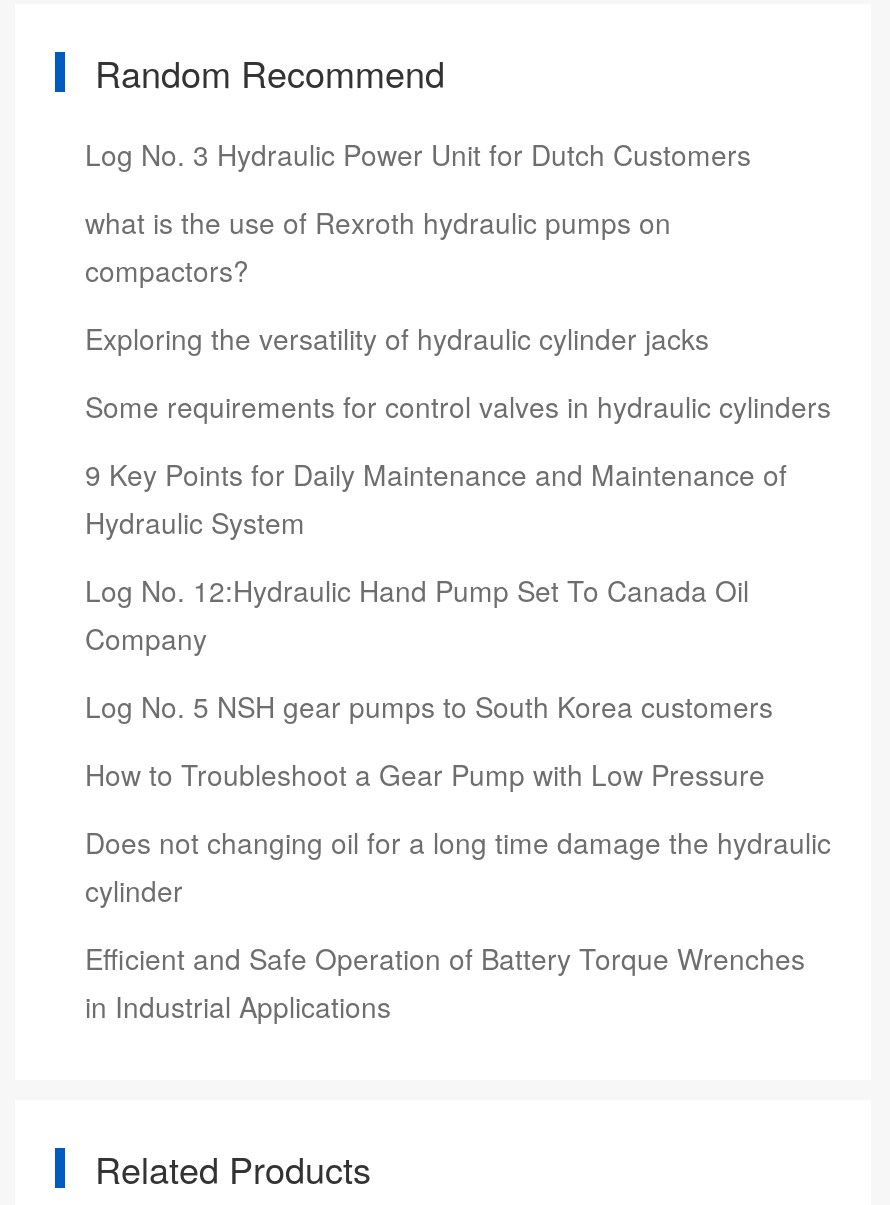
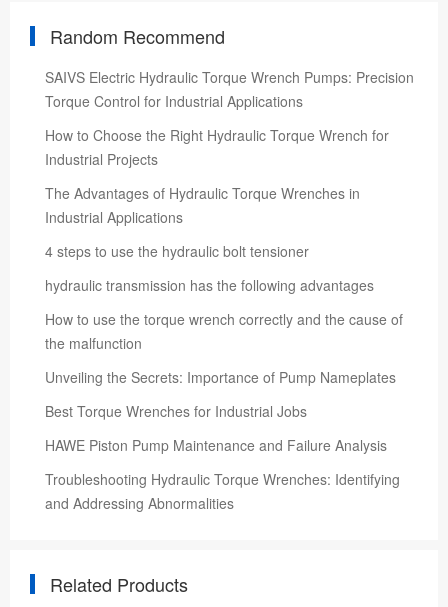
[85,134,751,174] Log No. 3 Hydraulic Power Unit for Dutch Customers -> [45,67,414,111] SAIVS Electric Hydraulic Torque Wrench Pumps: Precision | Torque Control for Industrial Applications
[85,202,671,290] what is the use of Rexroth hydraulic pumps on | compactors? -> [45,125,389,169] How to Choose the Right Hydraulic Torque Wrench for | Industrial Projects
[85,318,709,358] Exploring the versatility of hydraulic cylinder jacks -> [45,183,360,227] The Advantages of Hydraulic Torque Wrenches in | Industrial Applications
[85,386,831,426] Some requirements for control valves in hydraulic cylinders -> [45,241,309,261] 4 steps to use the hydraulic bolt tensioner
[85,454,787,542] 9 Key Points for Daily Maintenance and Maintenance of | Hydraulic System -> [45,275,374,295] hydraulic transmission has the following advantages
[85,570,749,658] Log No. 12:Hydraulic Hand Pump Set To Canada Oil | Company -> [45,309,403,353] How to use the torque wrench correctly and the cause of | the malfunction
[85,686,773,726] Log No. 5 NSH gear pumps to South Korea customers -> [45,367,396,387] Unveiling the Secrets: Importance of Pump Nameplates
[85,754,765,794] How to Troubleshoot a Gear Pump with Low Pressure -> [45,401,307,421] Best Torque Wrenches for Industrial Jobs
[85,822,831,910] Does not changing oil for a long time damage the hydraulic | cylinder -> [45,435,387,455] HAWE Piston Pump Maintenance and Failure Analysis
[85,938,805,1026] Efficient and Safe Operation of Battery Torque Wrenches | in Industrial Applications -> [45,469,400,513] Troubleshooting Hydraulic Torque Wrenches: Identifying | and Addressing Abnormalities

